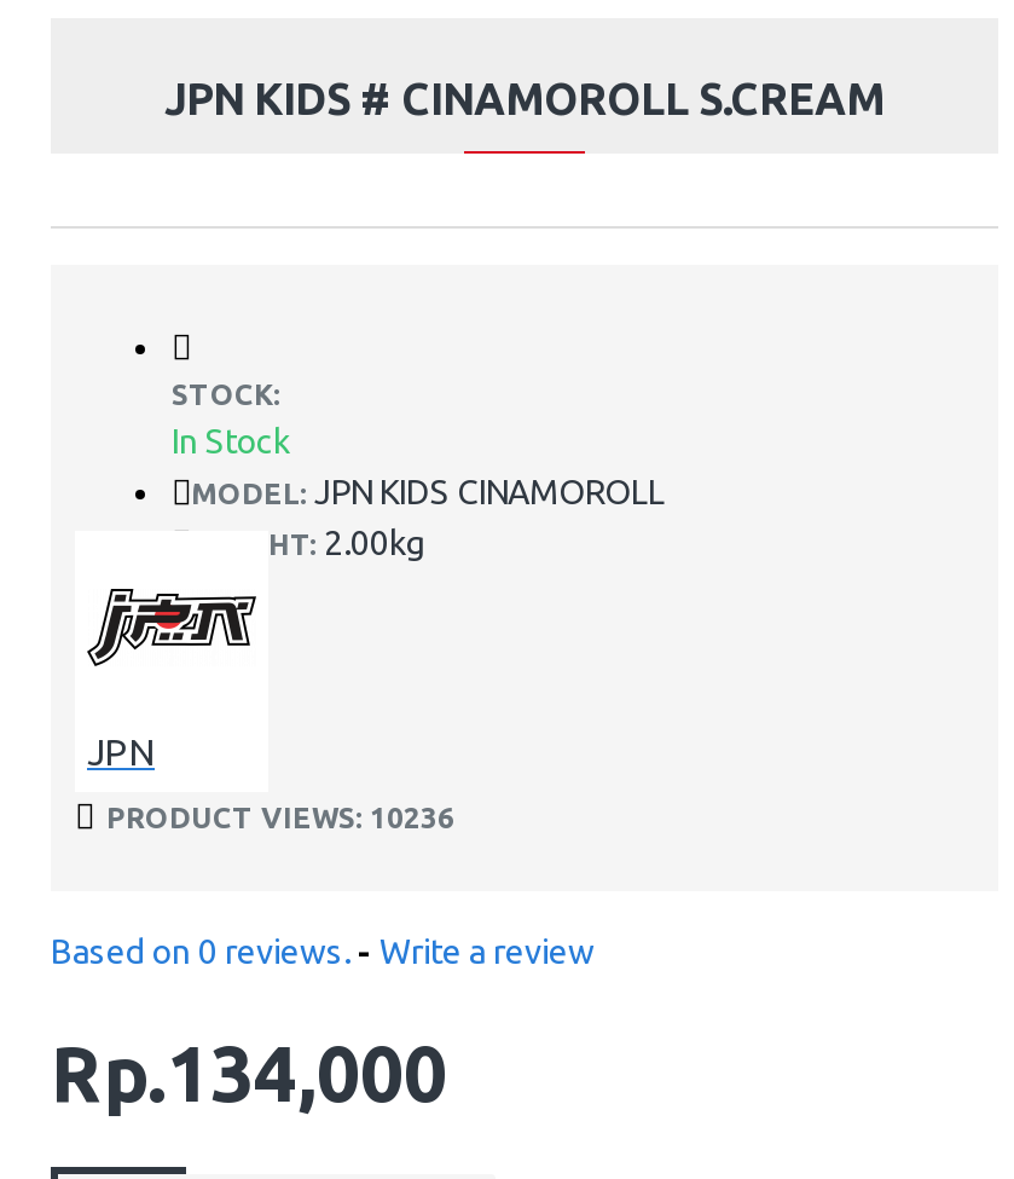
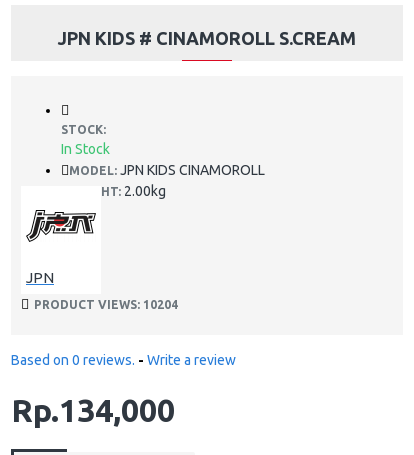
[106,802,454,833] PRODUCT VIEWS: 10236 -> [34,298,178,311] PRODUCT VIEWS: 10204

